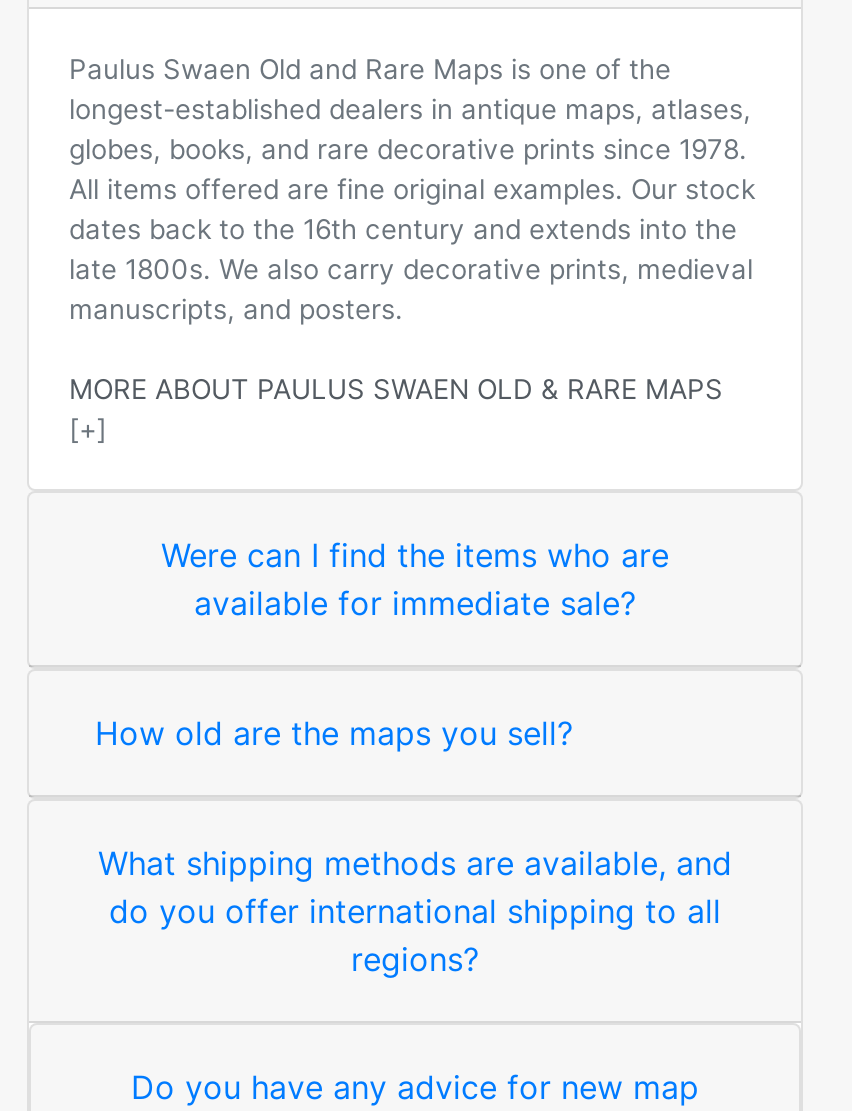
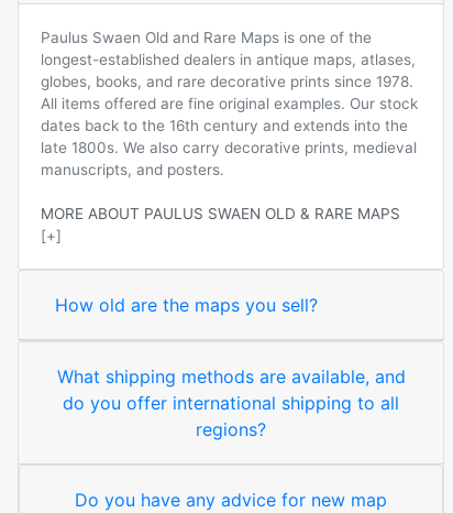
[161,535,669,623] Were can I find the items who are | available for immediate sale? -> none

